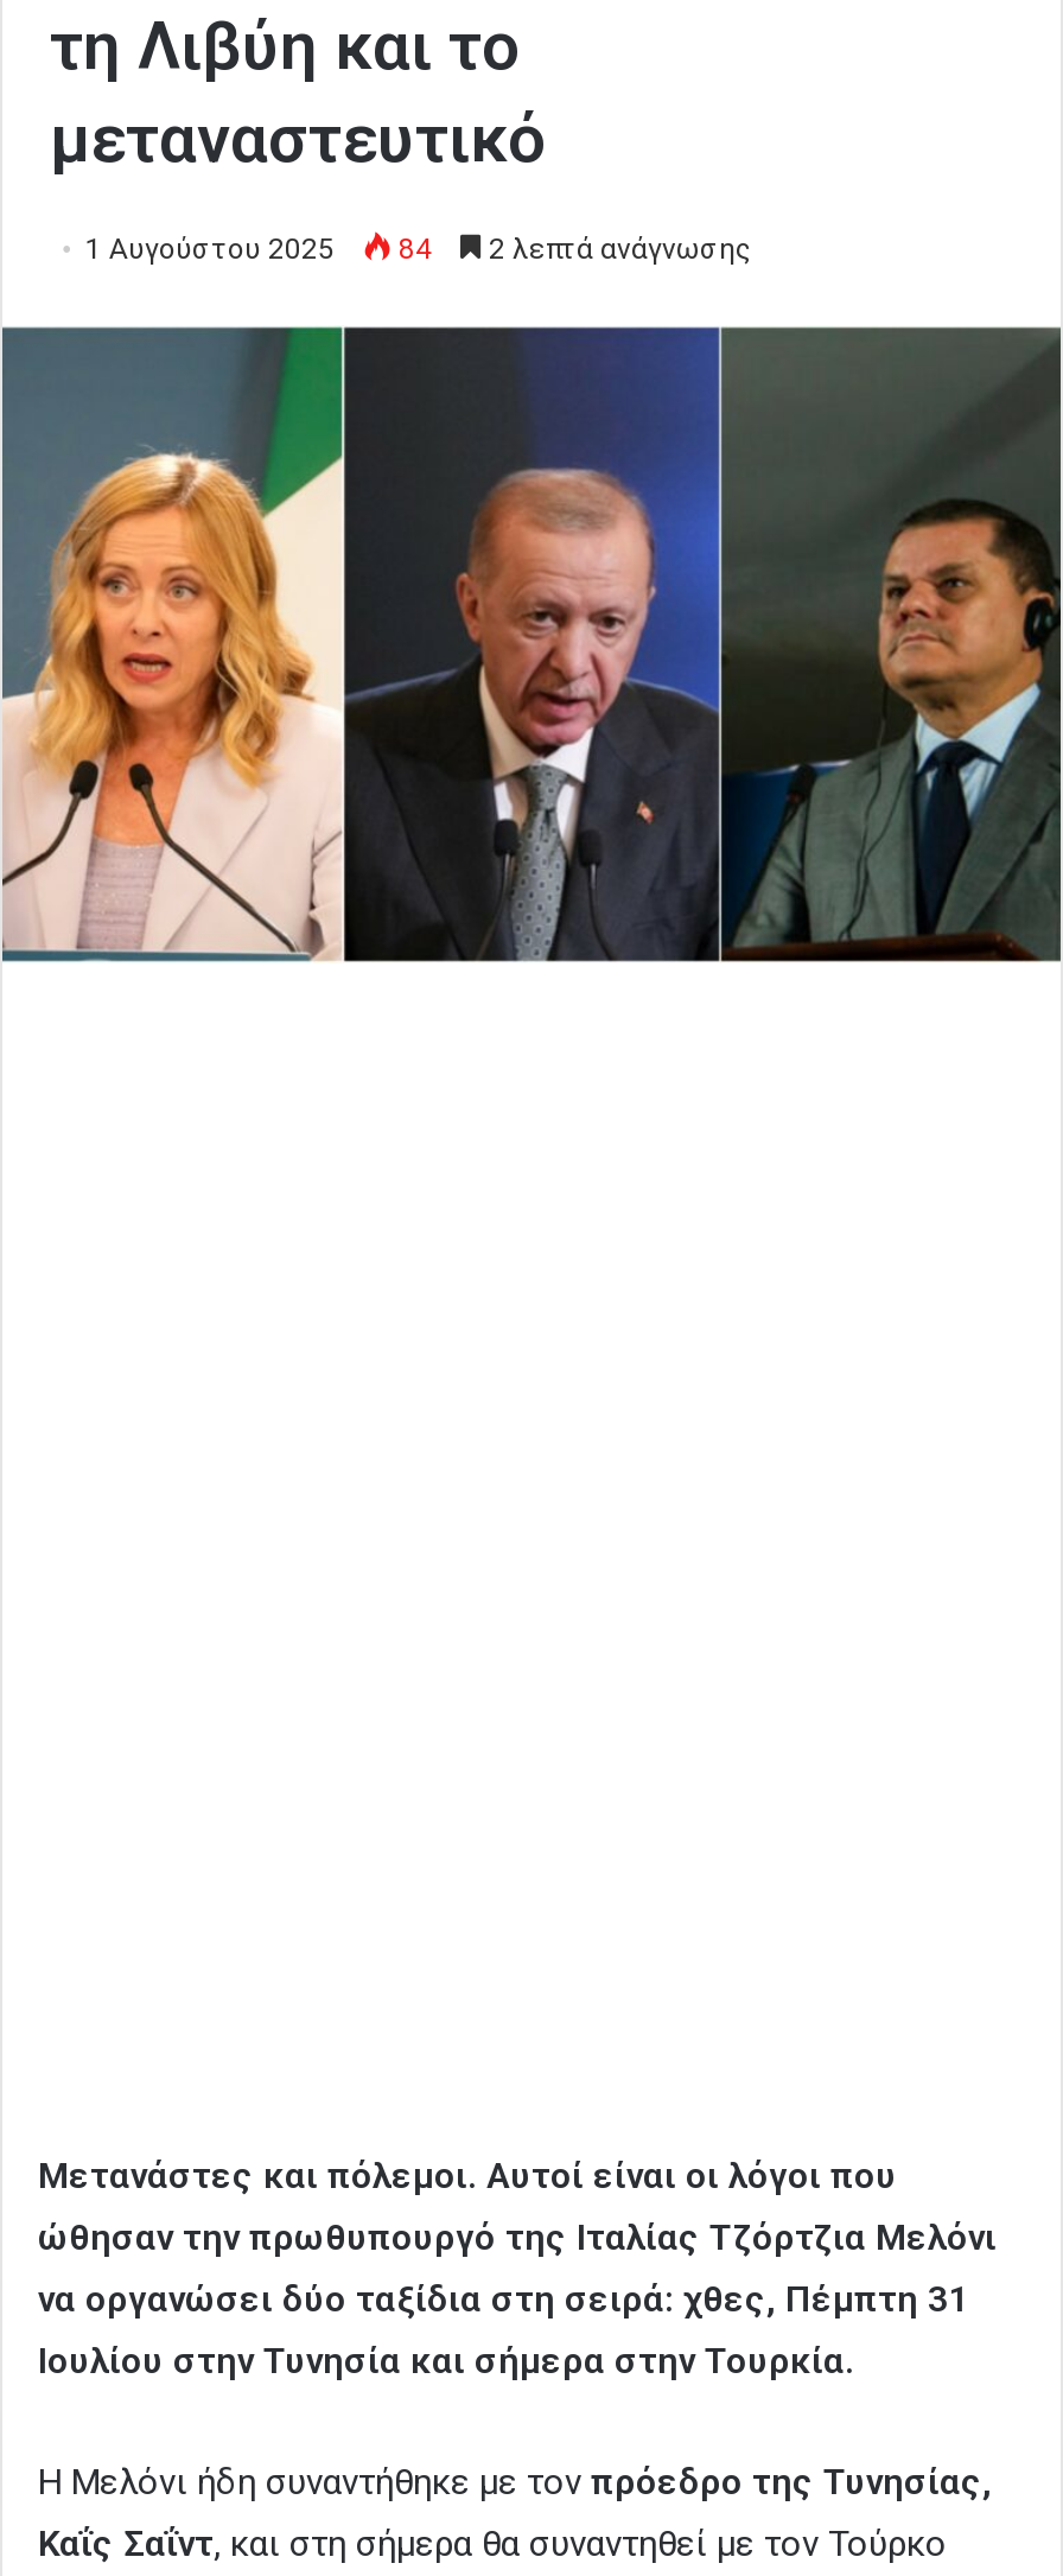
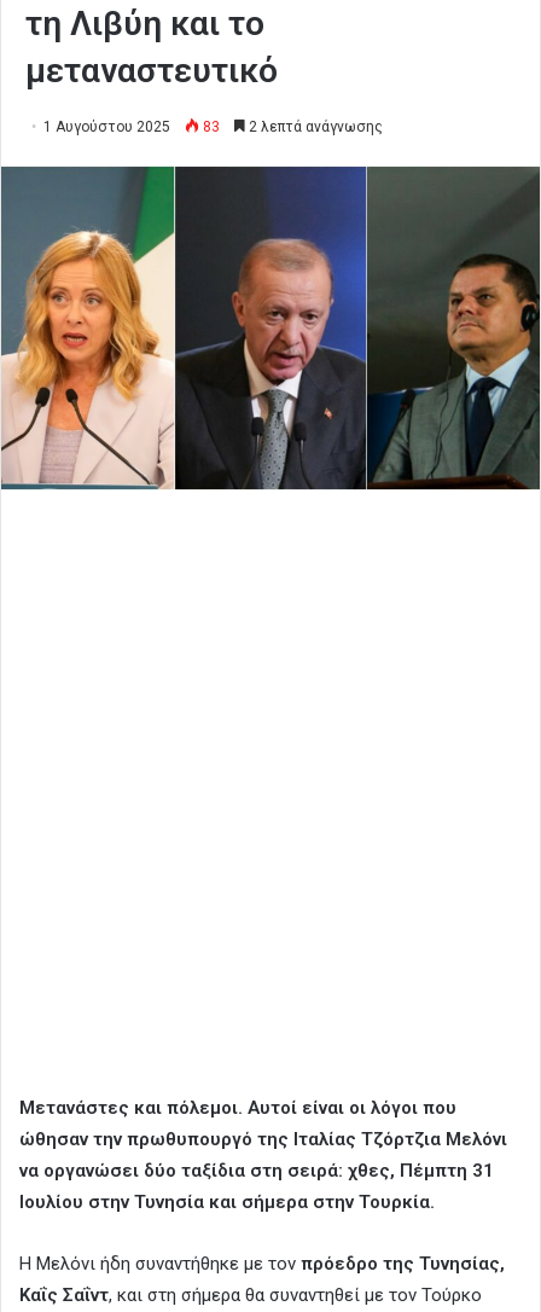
[85,233,752,266] 1 Αυγούστου 2025 84 2 λεπτά ανάγνωσης -> [43,118,383,135] 1 Αυγούστου 2025 83 2 λεπτά ανάγνωσης

